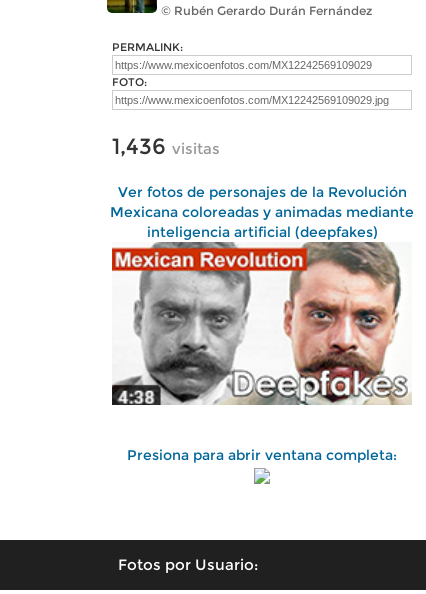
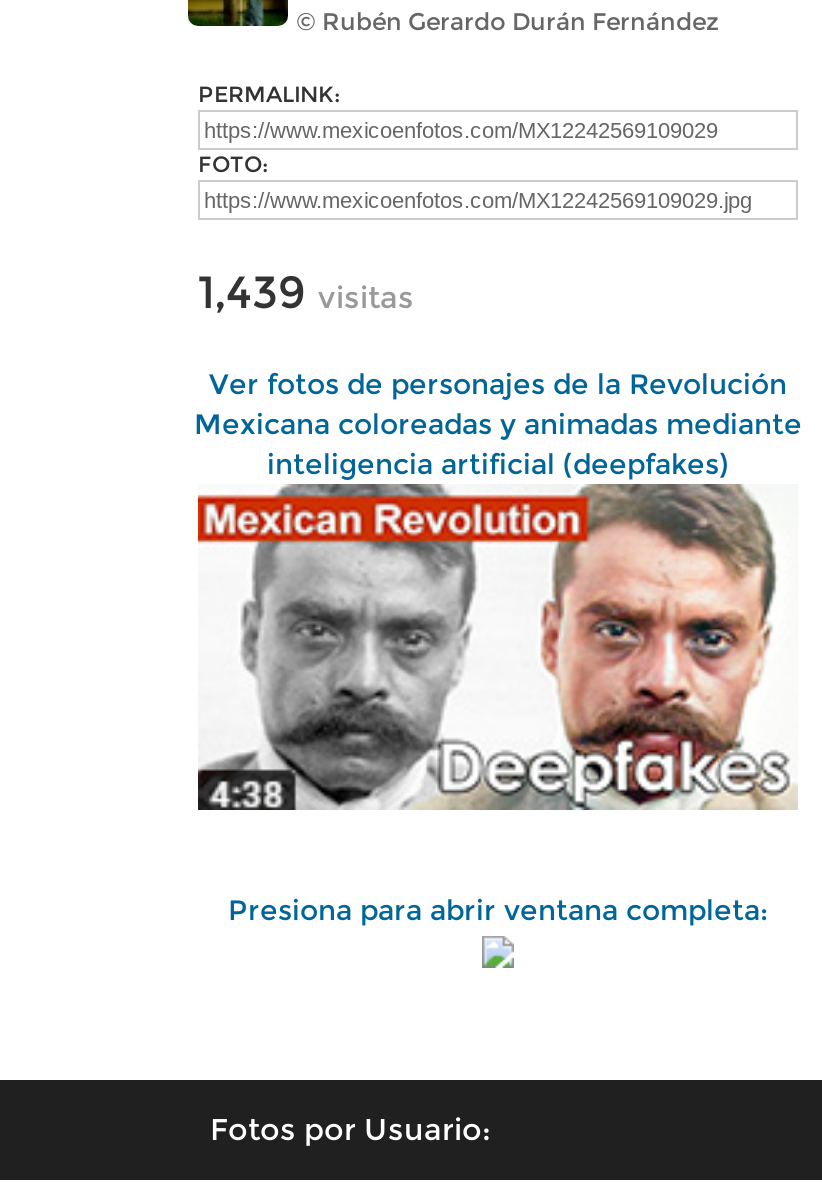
[112,132,220,160] 1,436 visitas -> [198,264,414,320] 1,439 visitas

